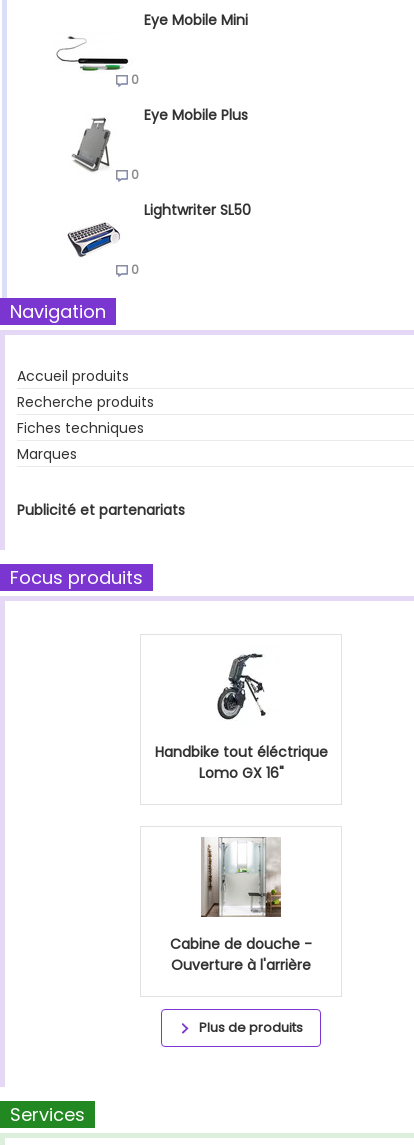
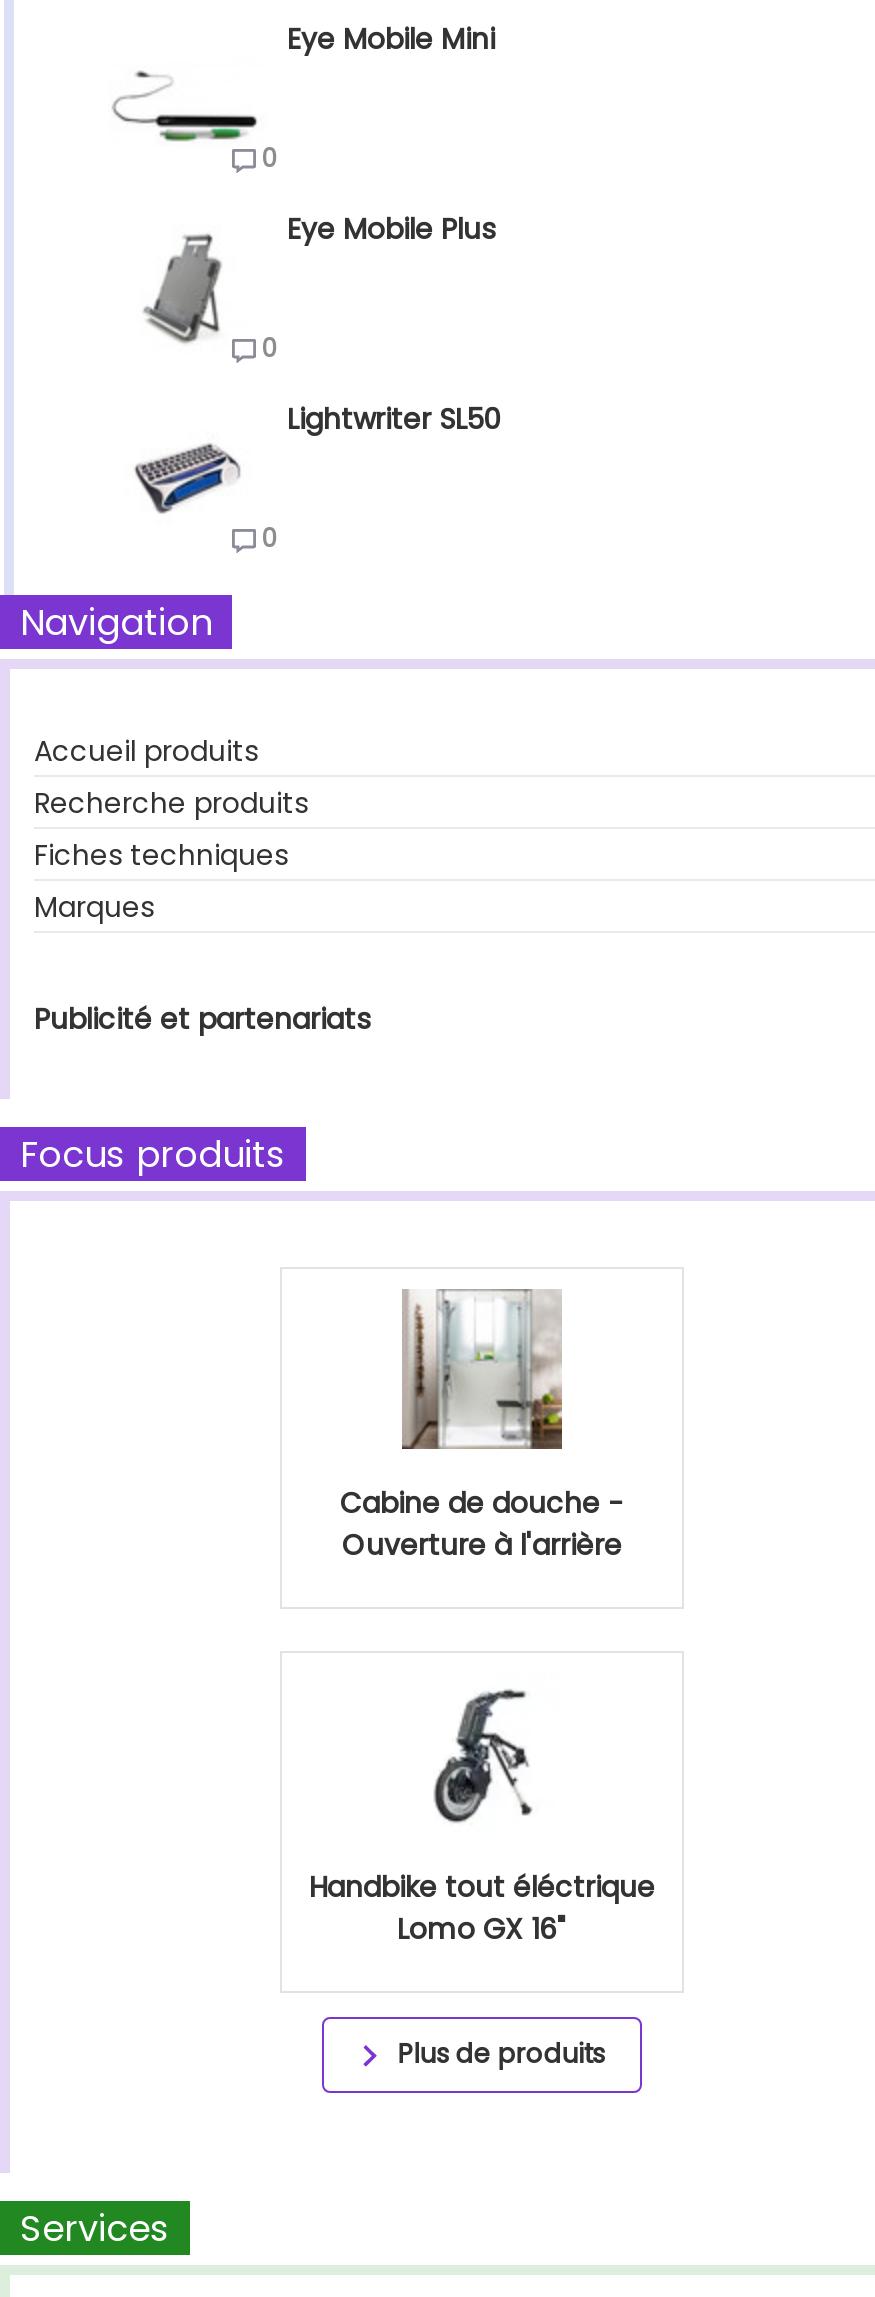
moved [154,653,327,783] -> [309,1689,655,1949]: [image] | Handbike tout éléctrique | Lomo GX 16"
moved [170,836,312,975] -> [340,1287,624,1565]: [image] | Cabine de douche - | Ouverture à l'arrière

